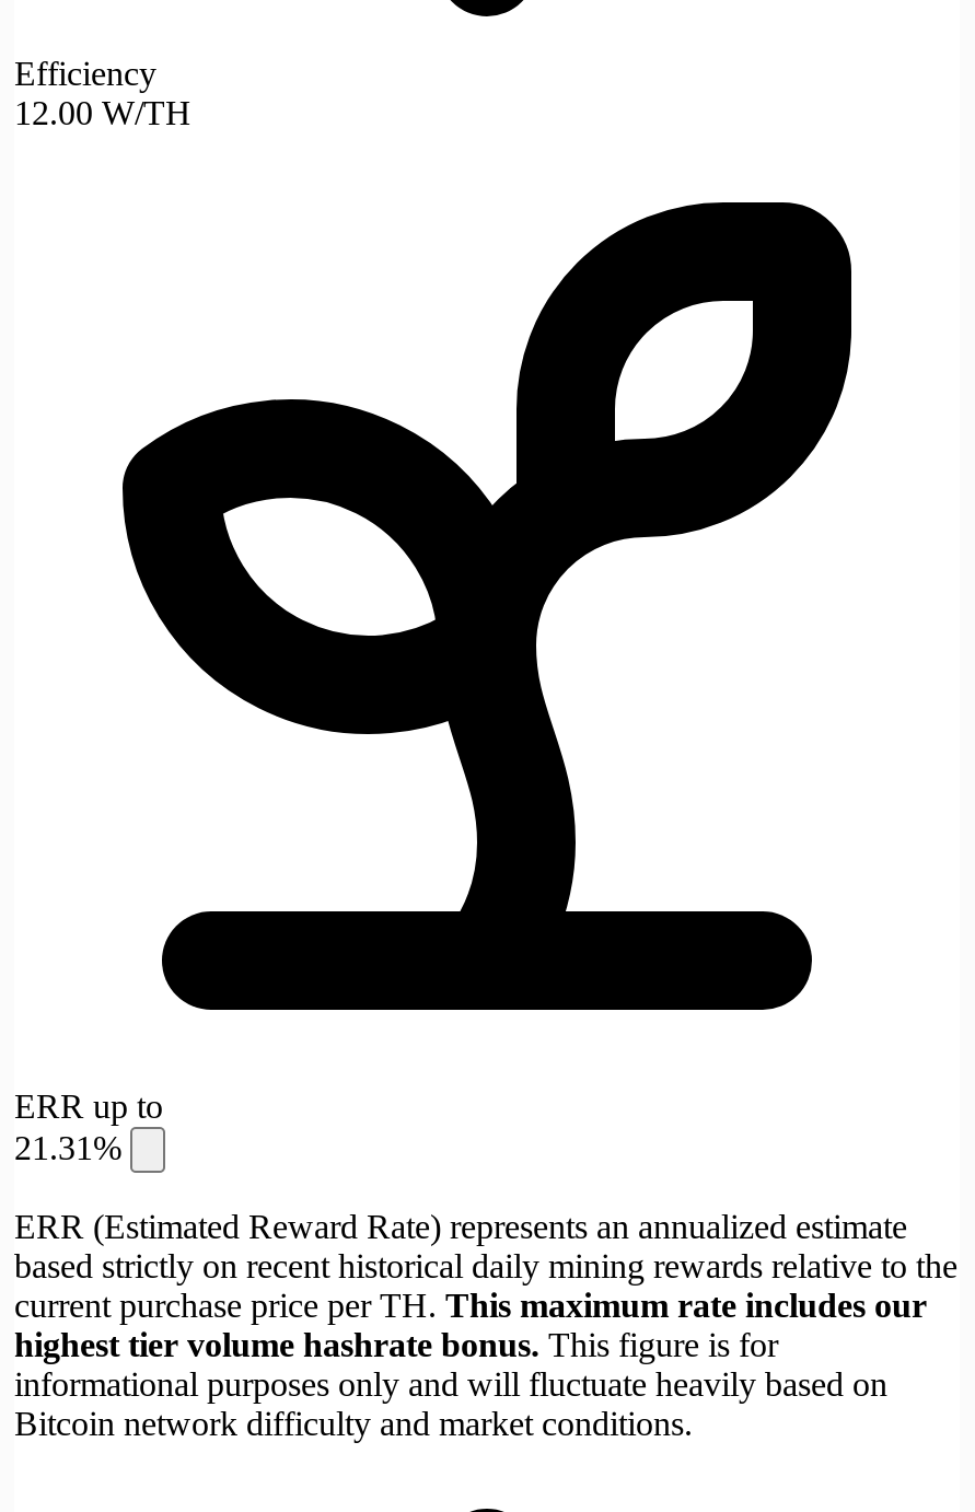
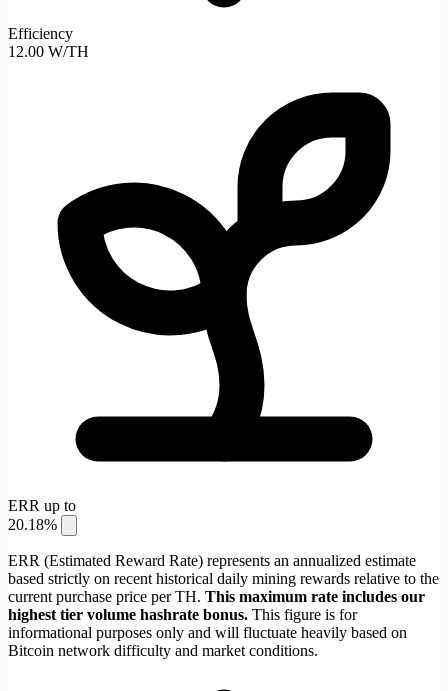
[14,1130,130,1167] 21.31% -> [8,516,61,533] 20.18%

